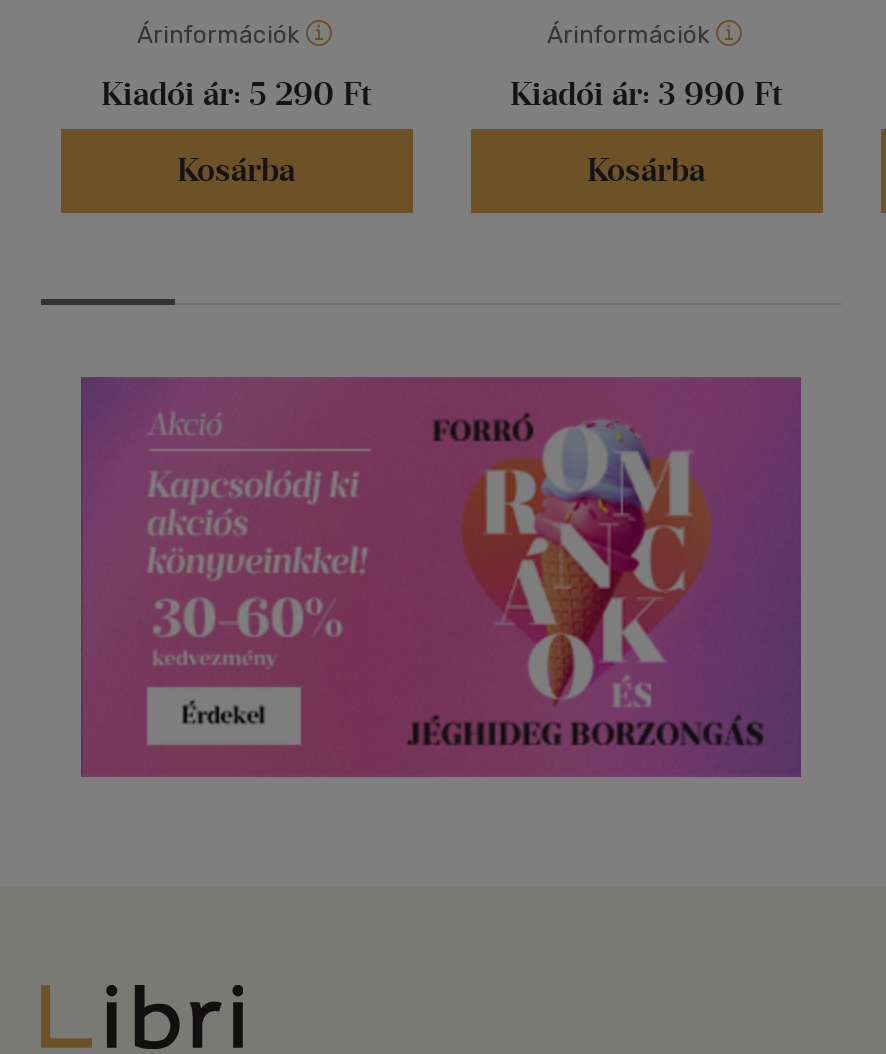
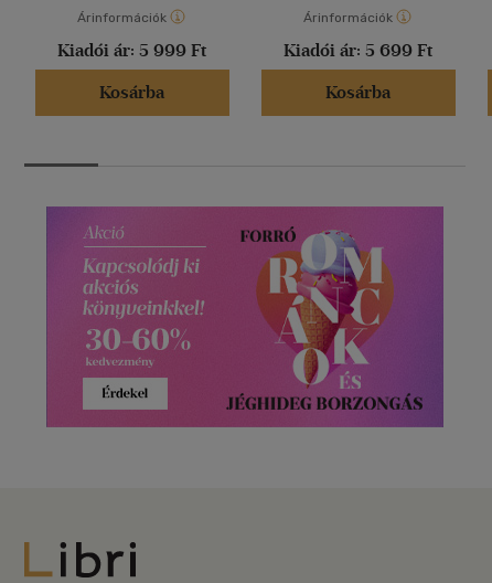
[101,75,371,113] Kiadói ár: 5 290 Ft -> [57,40,206,61] Kiadói ár: 5 999 Ft
[510,75,782,113] Kiadói ár: 3 990 Ft -> [284,40,432,61] Kiadói ár: 5 699 Ft

